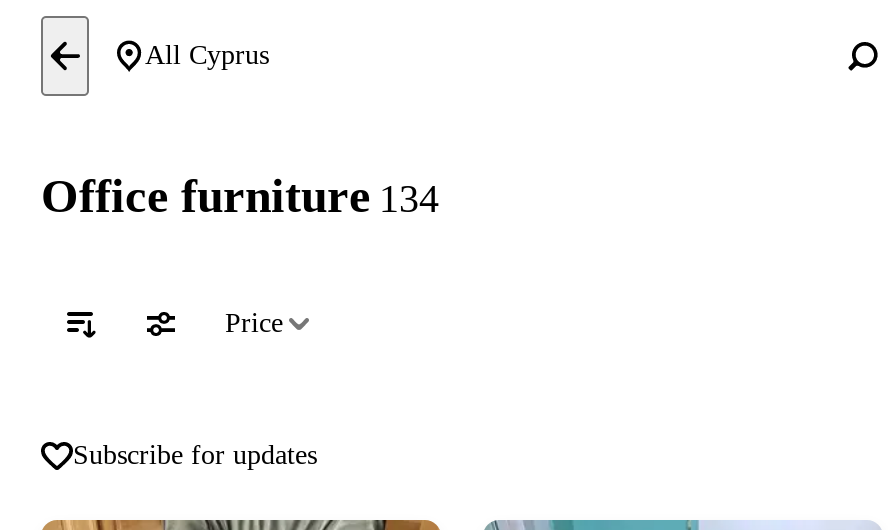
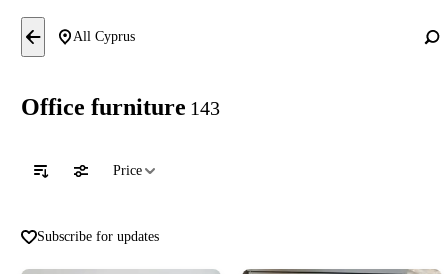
[41,170,439,222] Office furniture 134 -> [21,94,220,120] Office furniture 143

